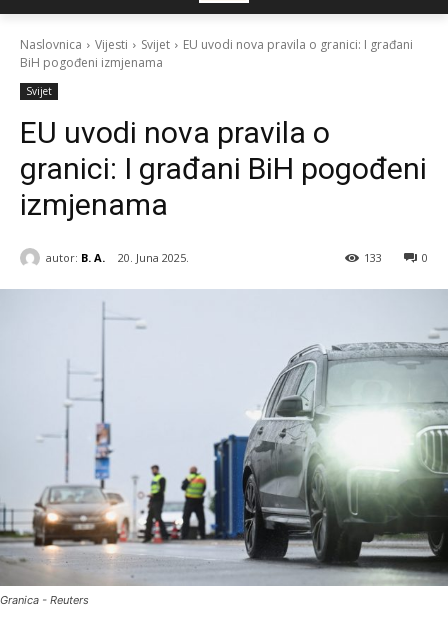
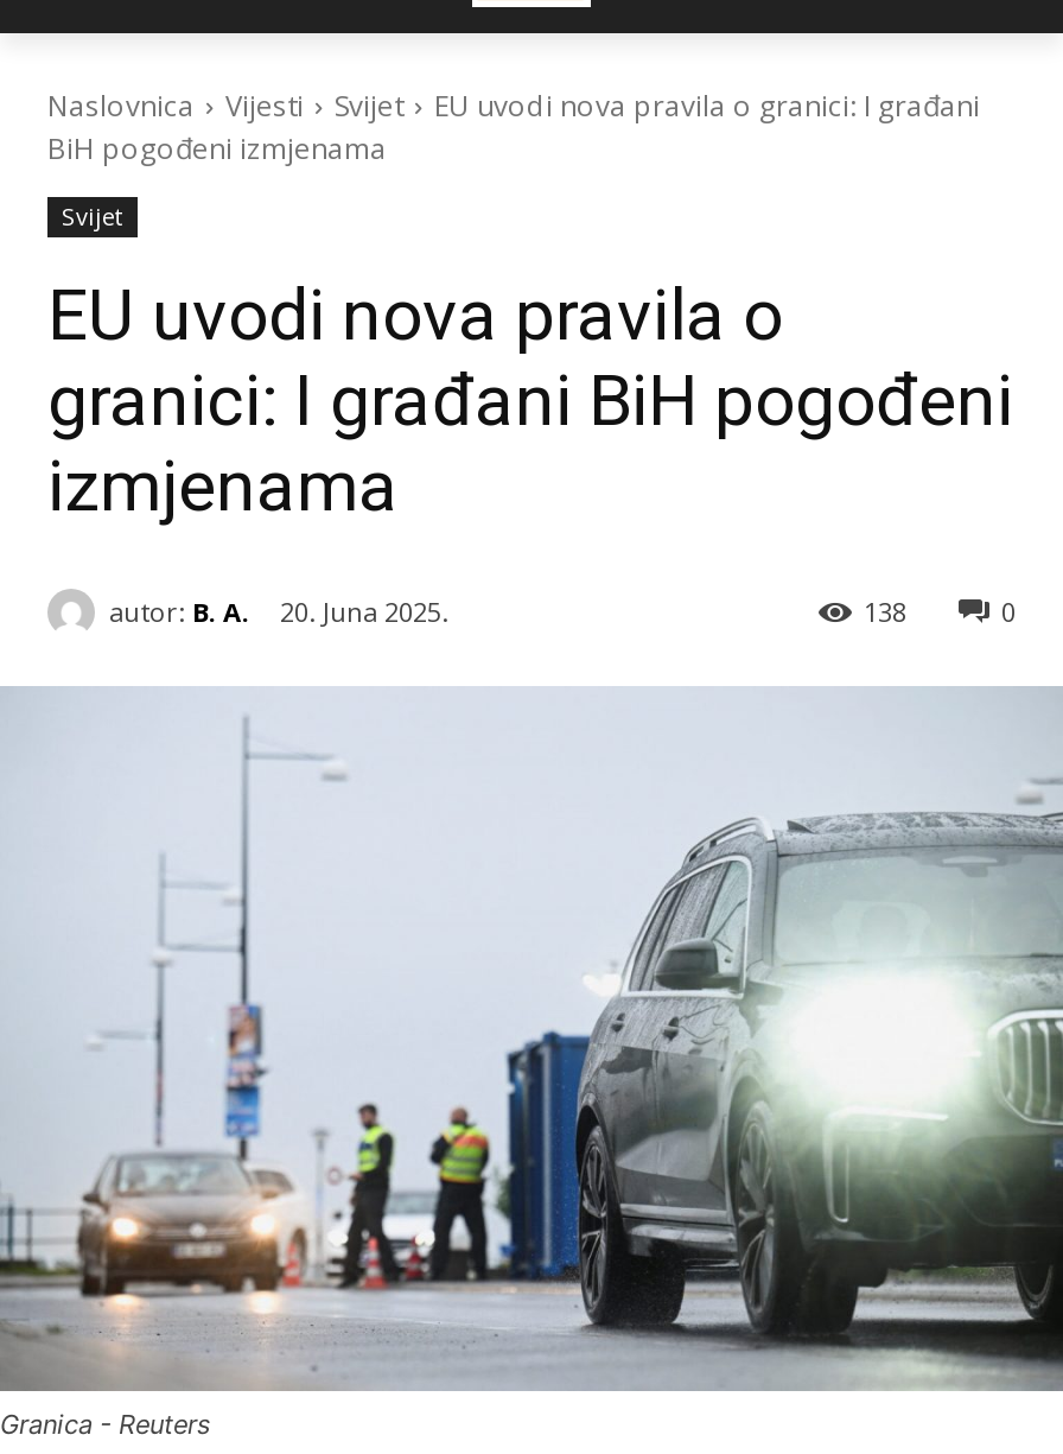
[364,250,382,265] 133 -> [864,594,906,629] 138

